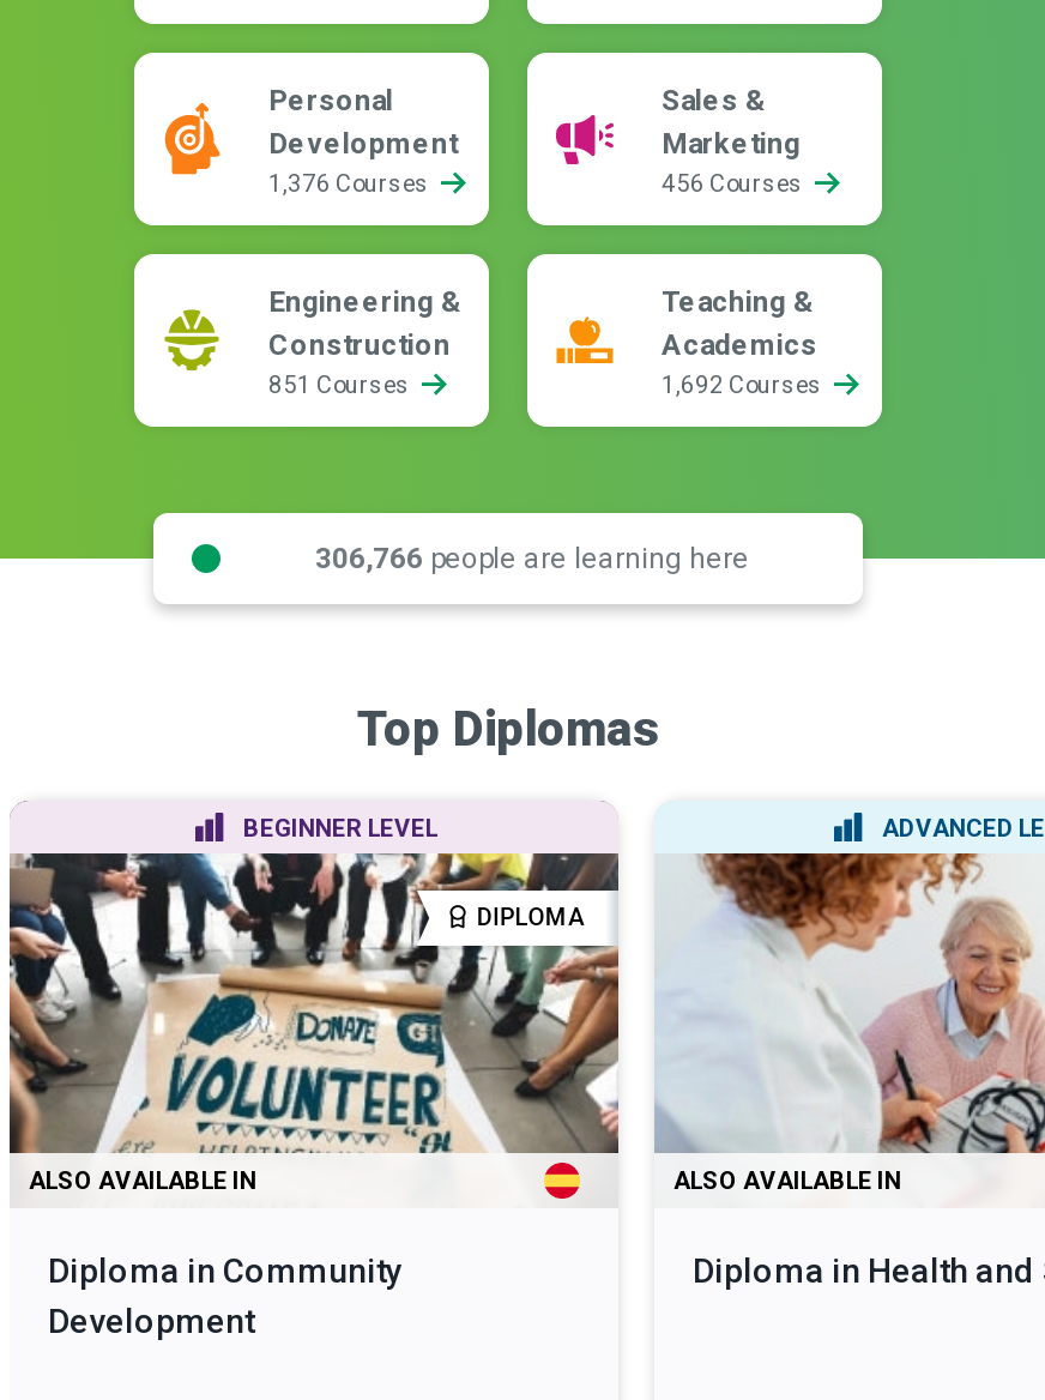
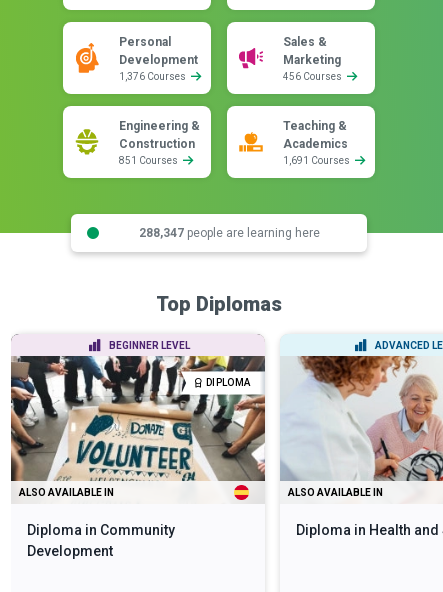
[662,372,827,398] 1,692 Courses -> [283,155,352,166] 1,691 Courses
[315,541,749,574] 306,766 people are learning here -> [138,225,319,239] 288,347 people are learning here

